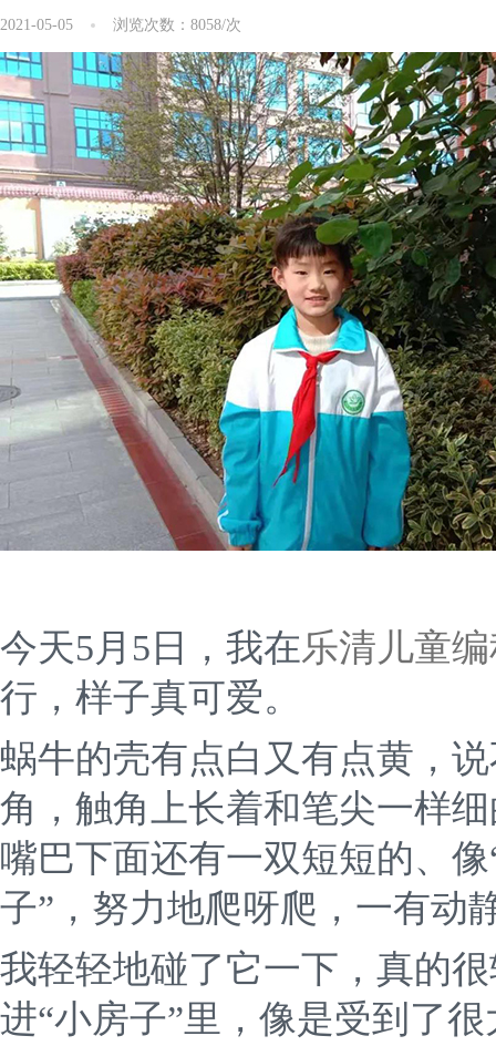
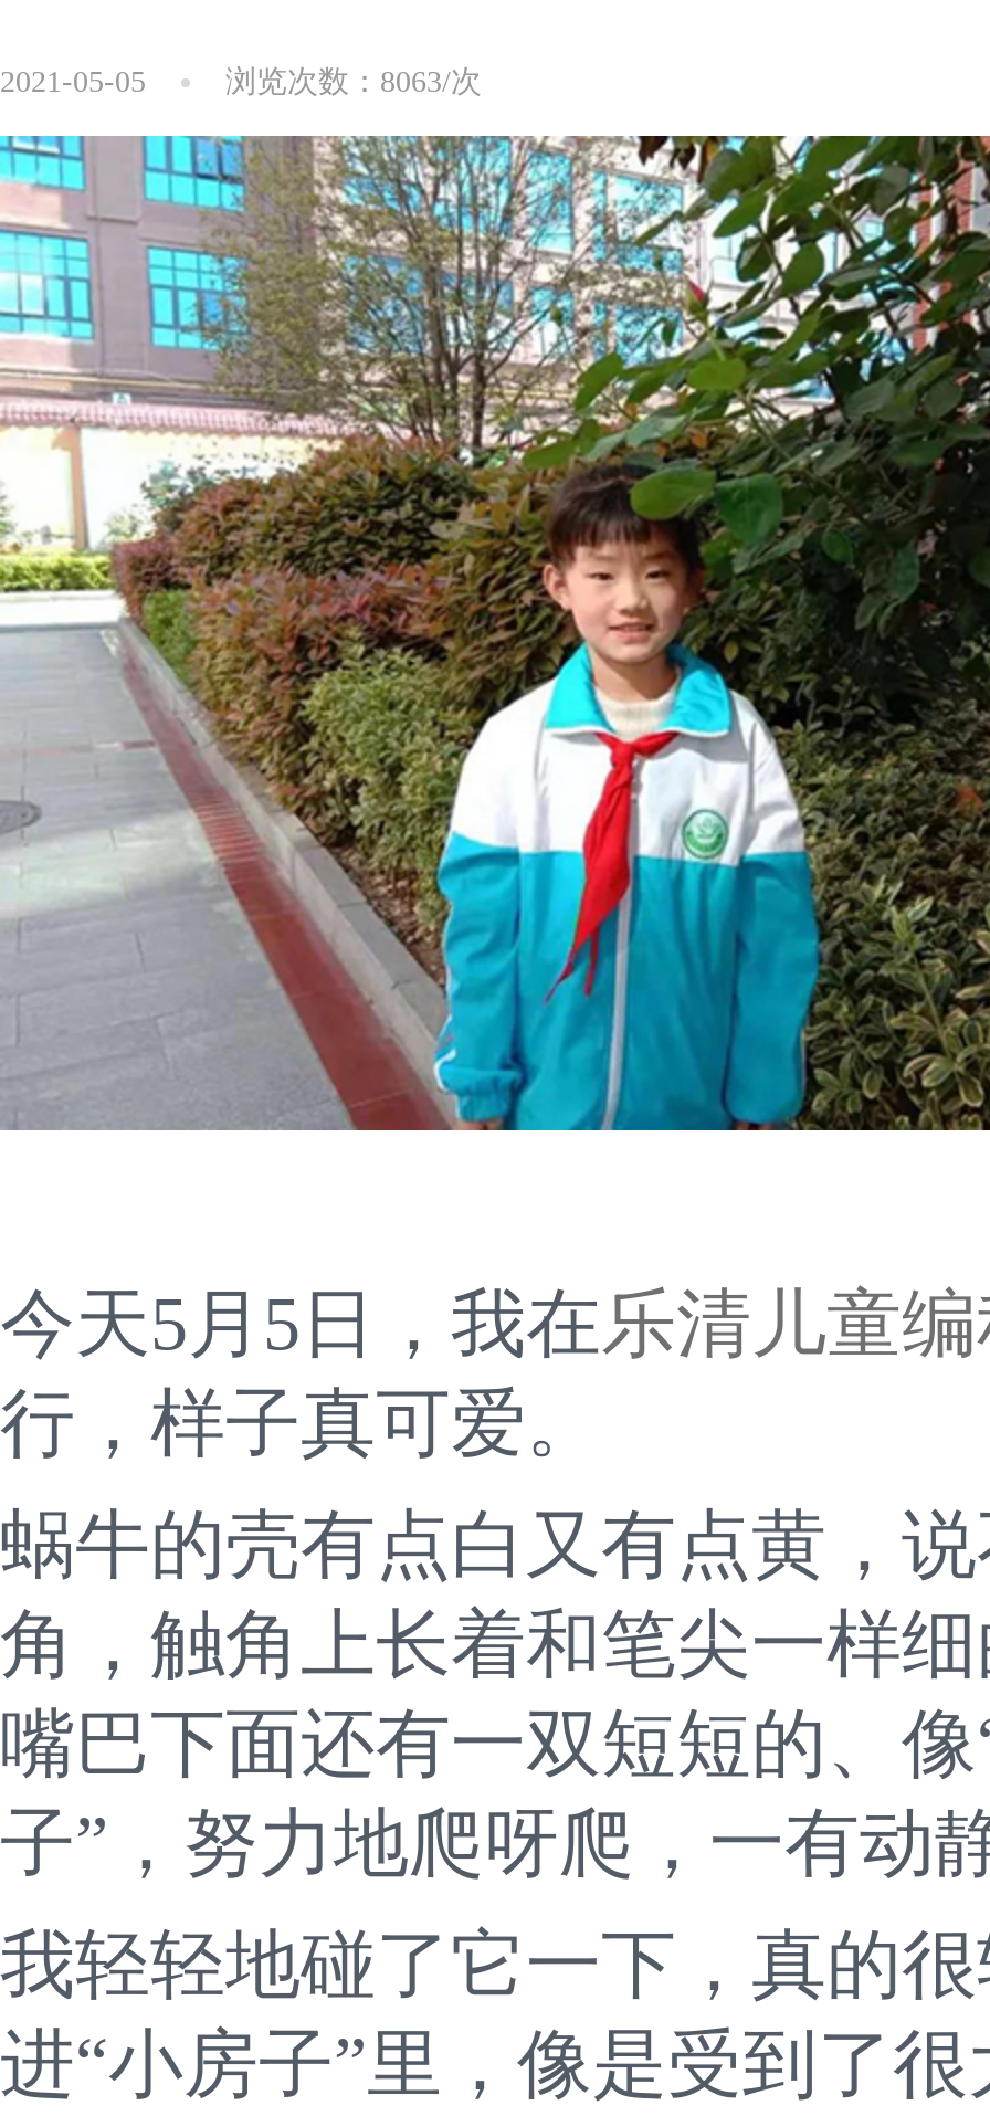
[113,17,241,33] 浏览次数：8058/次 -> [225,65,482,98] 浏览次数：8063/次

